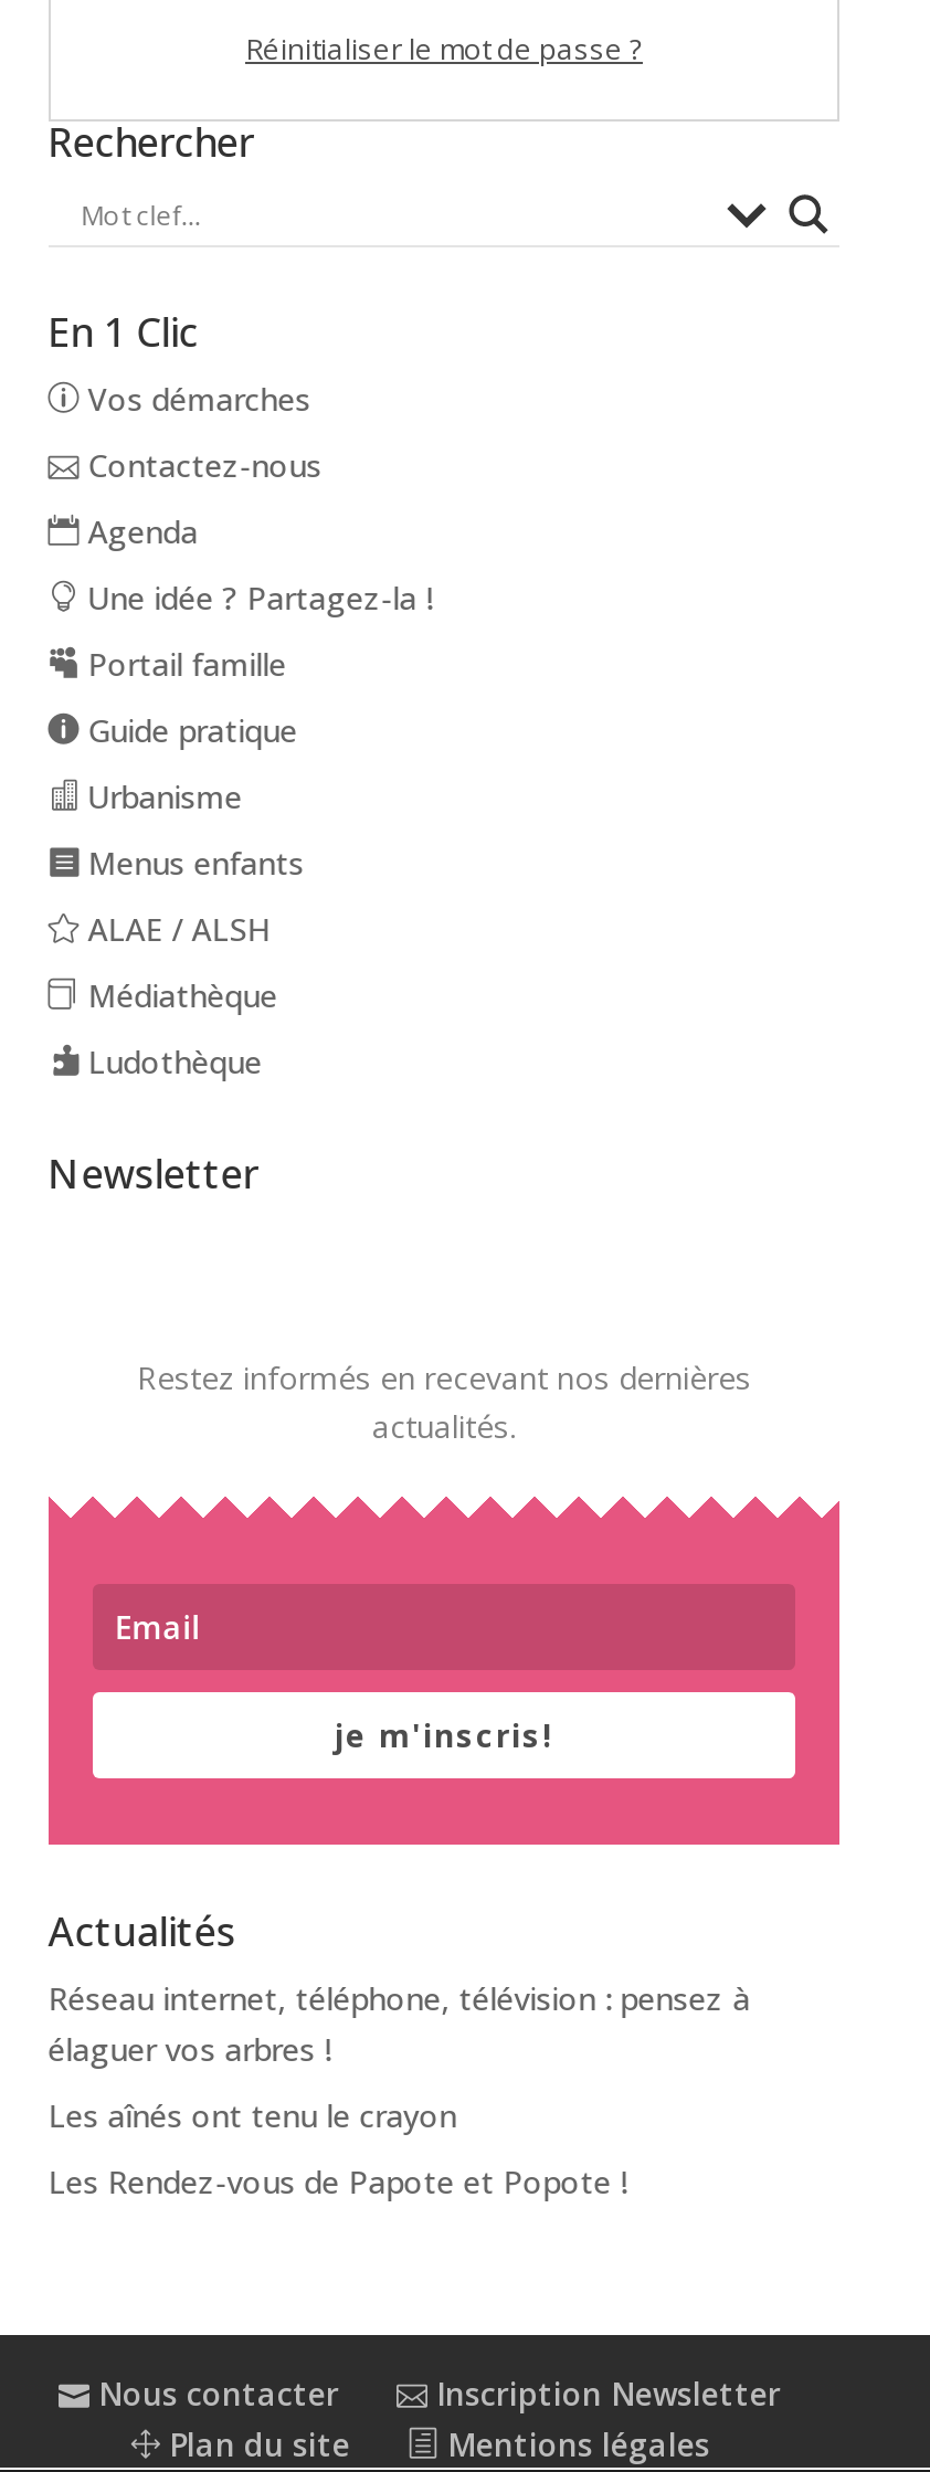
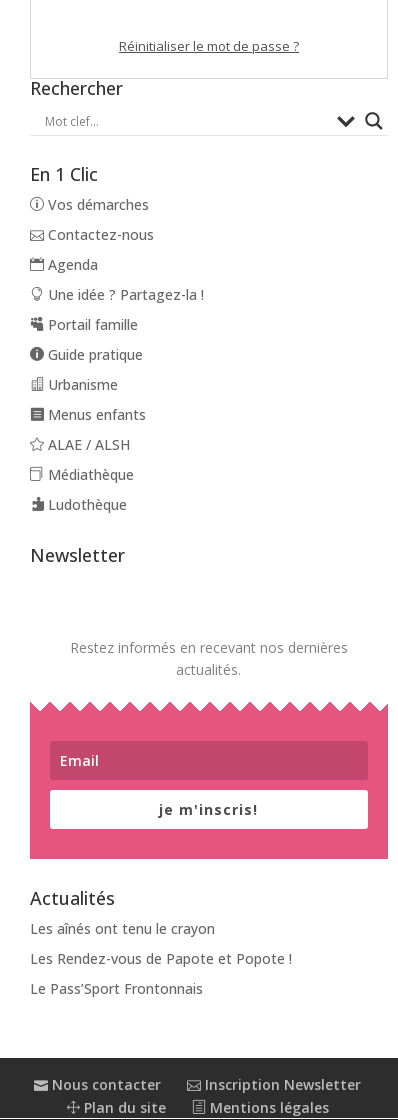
[48,1977,751,2070] Réseau internet, téléphone, télévision : pensez à | élaguer vos arbres ! -> none
moved [48,2094,627,2202] -> [30,919,292,968]: Les aînés ont tenu le crayon | Les Rendez-vous de Papote et Popote !
none -> [30,979,203,998] Le Pass’Sport Frontonnais

